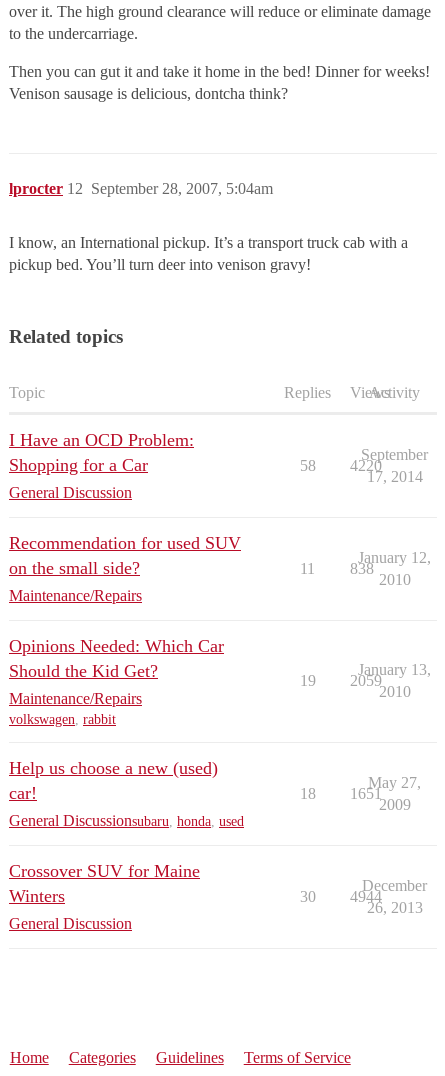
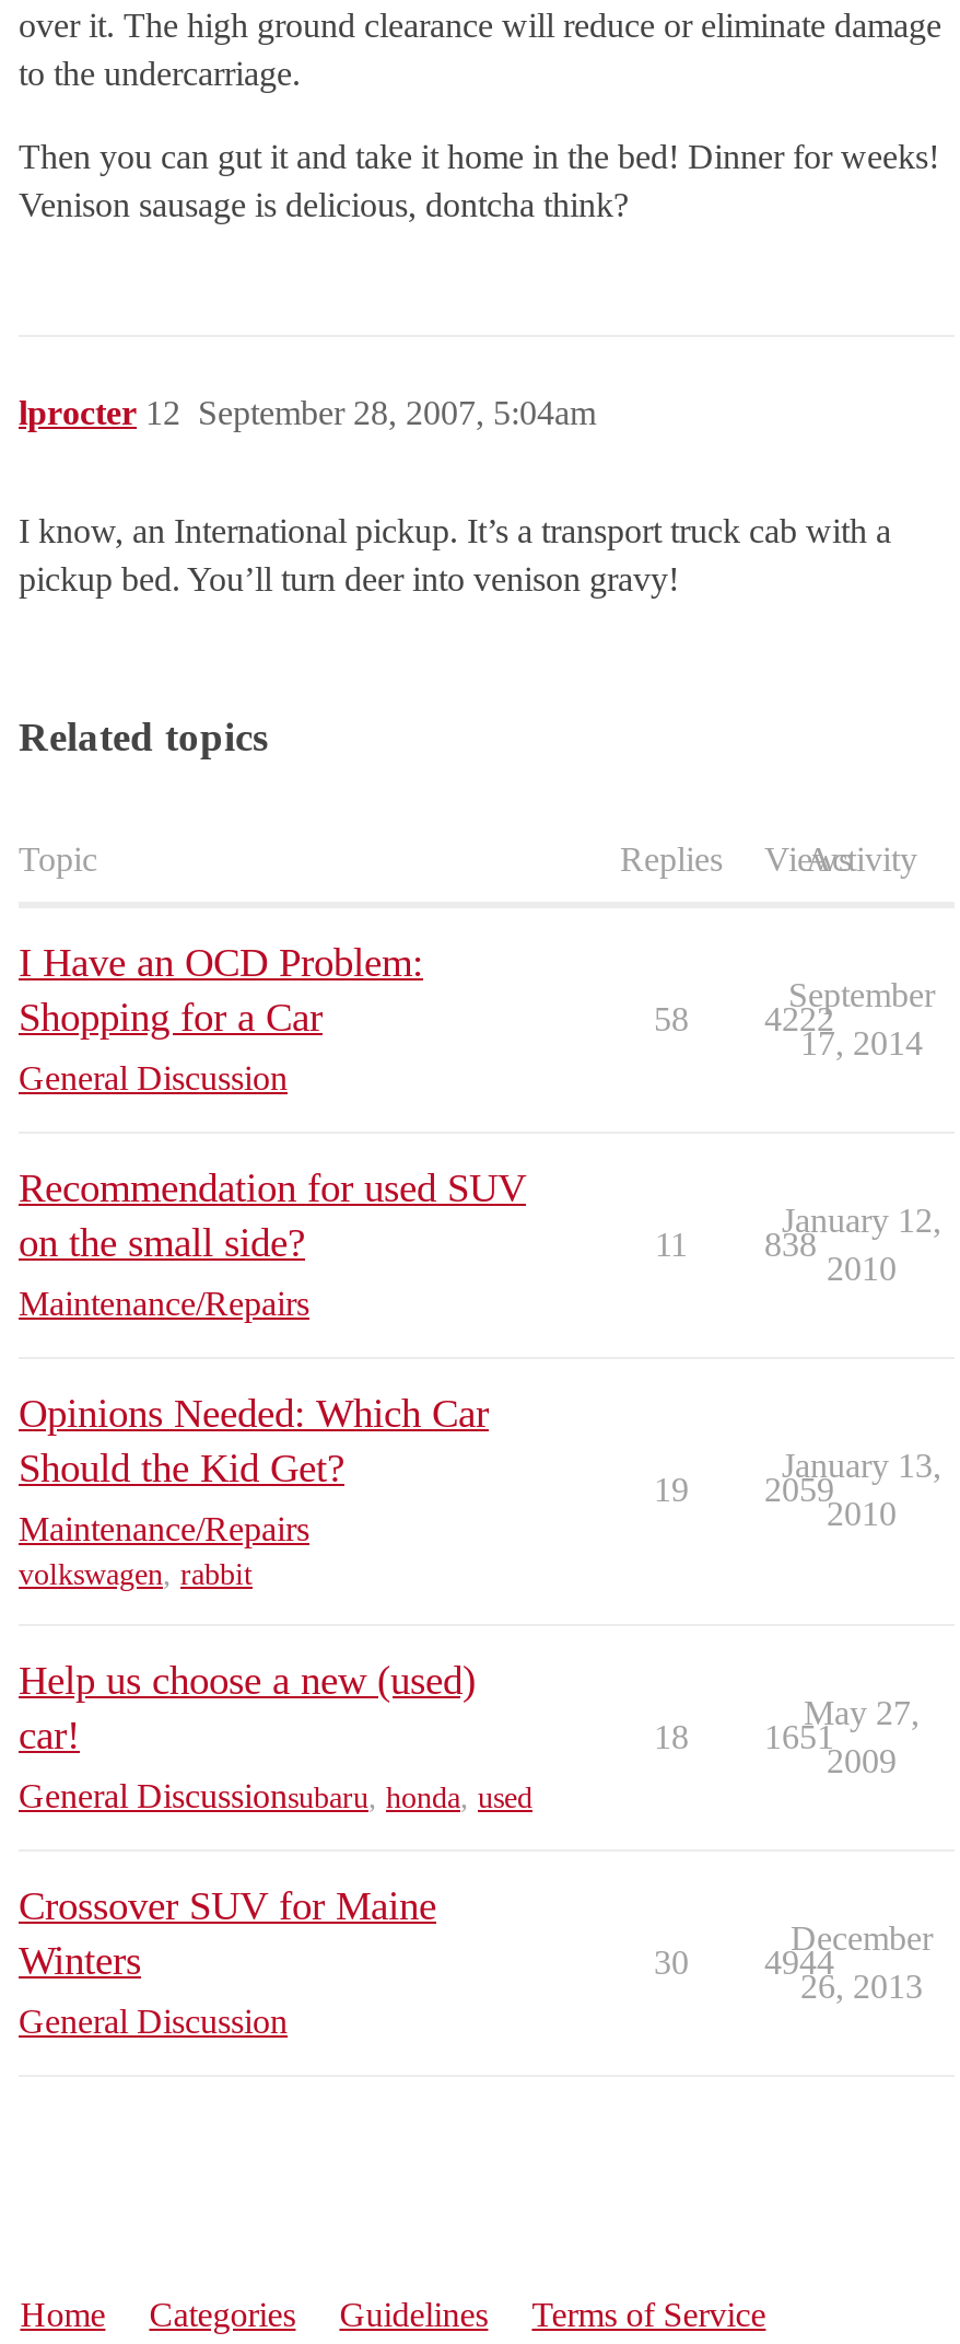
[350,457,382,474] 4220 -> [764,1000,834,1037] 4222

